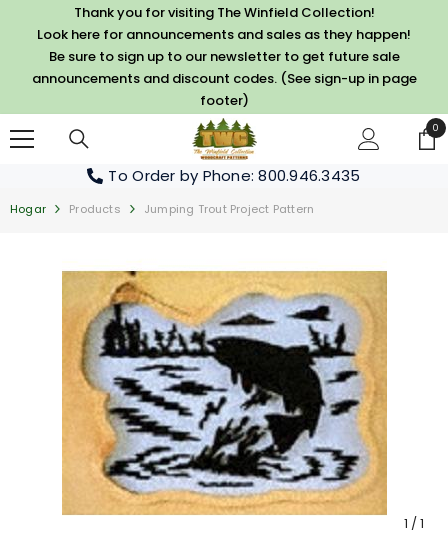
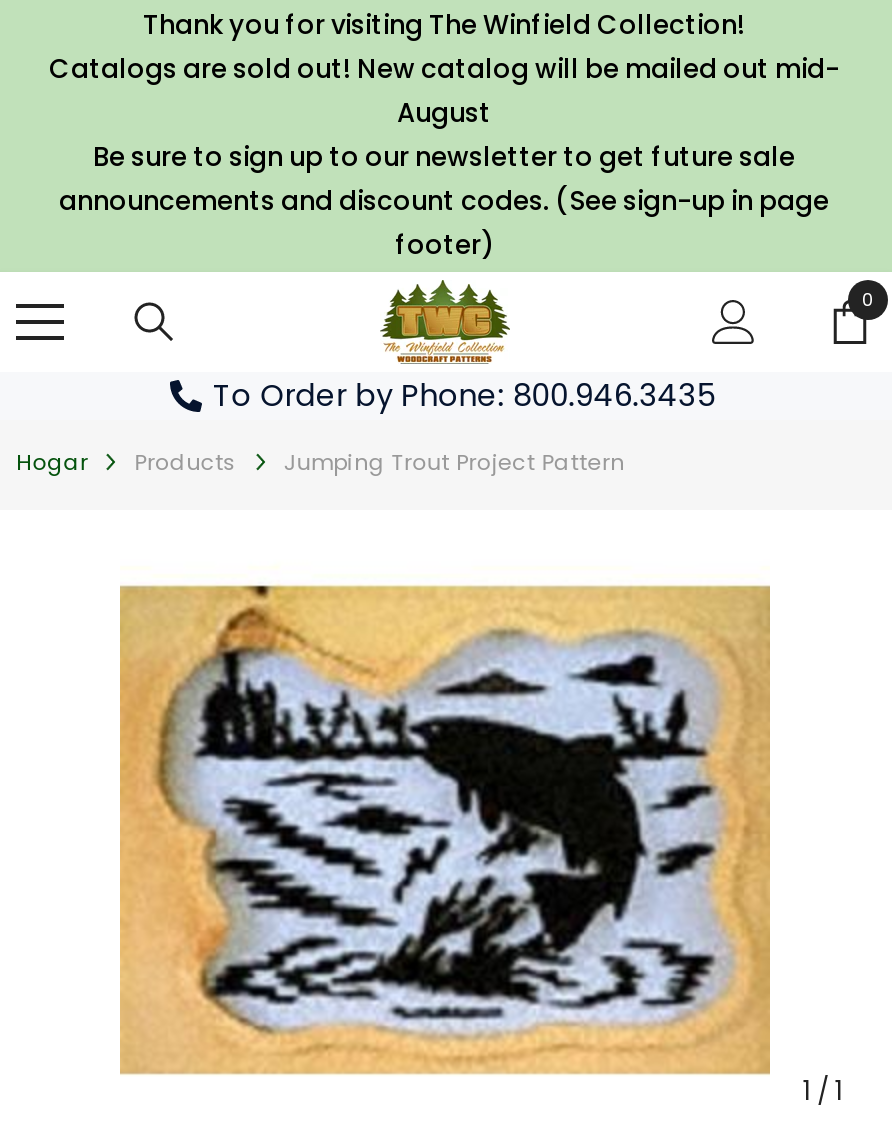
[37,25,411,44] Look here for announcements and sales as they happen! -> [49,50,839,132] Catalogs are sold out! New catalog will be mailed out mid- | August

